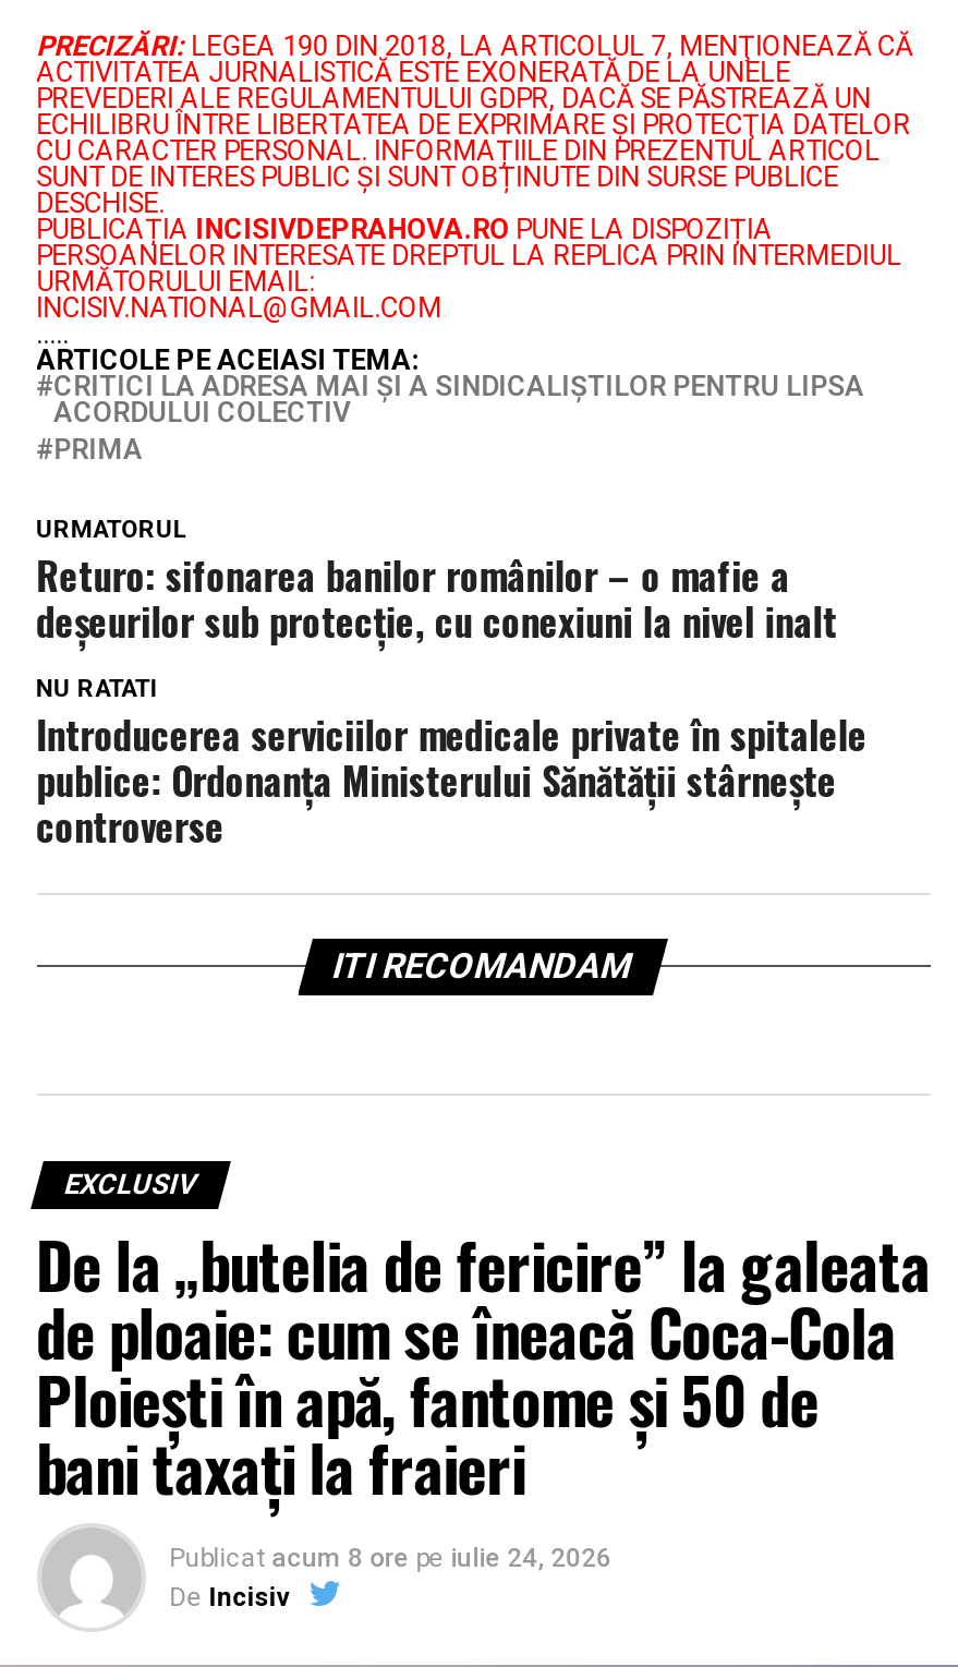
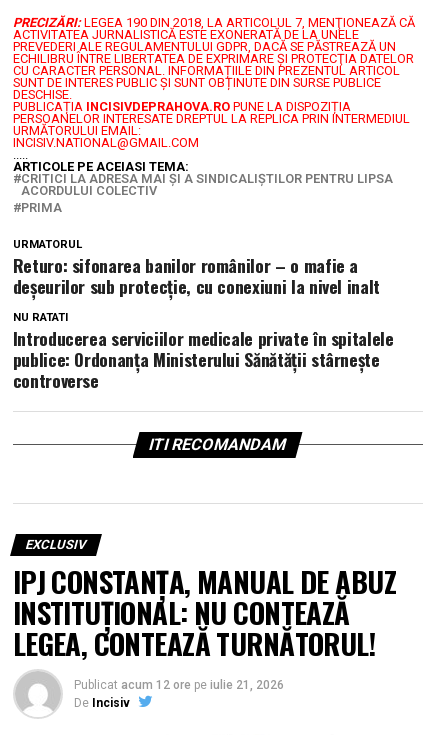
[36,1217,930,1573] De la „butelia de fericire” la galeata | de ploaie: cum se îneacă Coca-Cola | Ploiești în apă, fantome și 50 de | bani taxați la fraieri | Publicat acum 8 ore pe iulie 24, 2026 -> [13,560,396,692] IPJ CONSTANȚA, MANUAL DE ABUZ | INSTITUȚIONAL: NU CONTEAZĂ | LEGEA, CONTEAZĂ TURNĂTORUL! | Publicat acum 12 ore pe iulie 21, 2026

